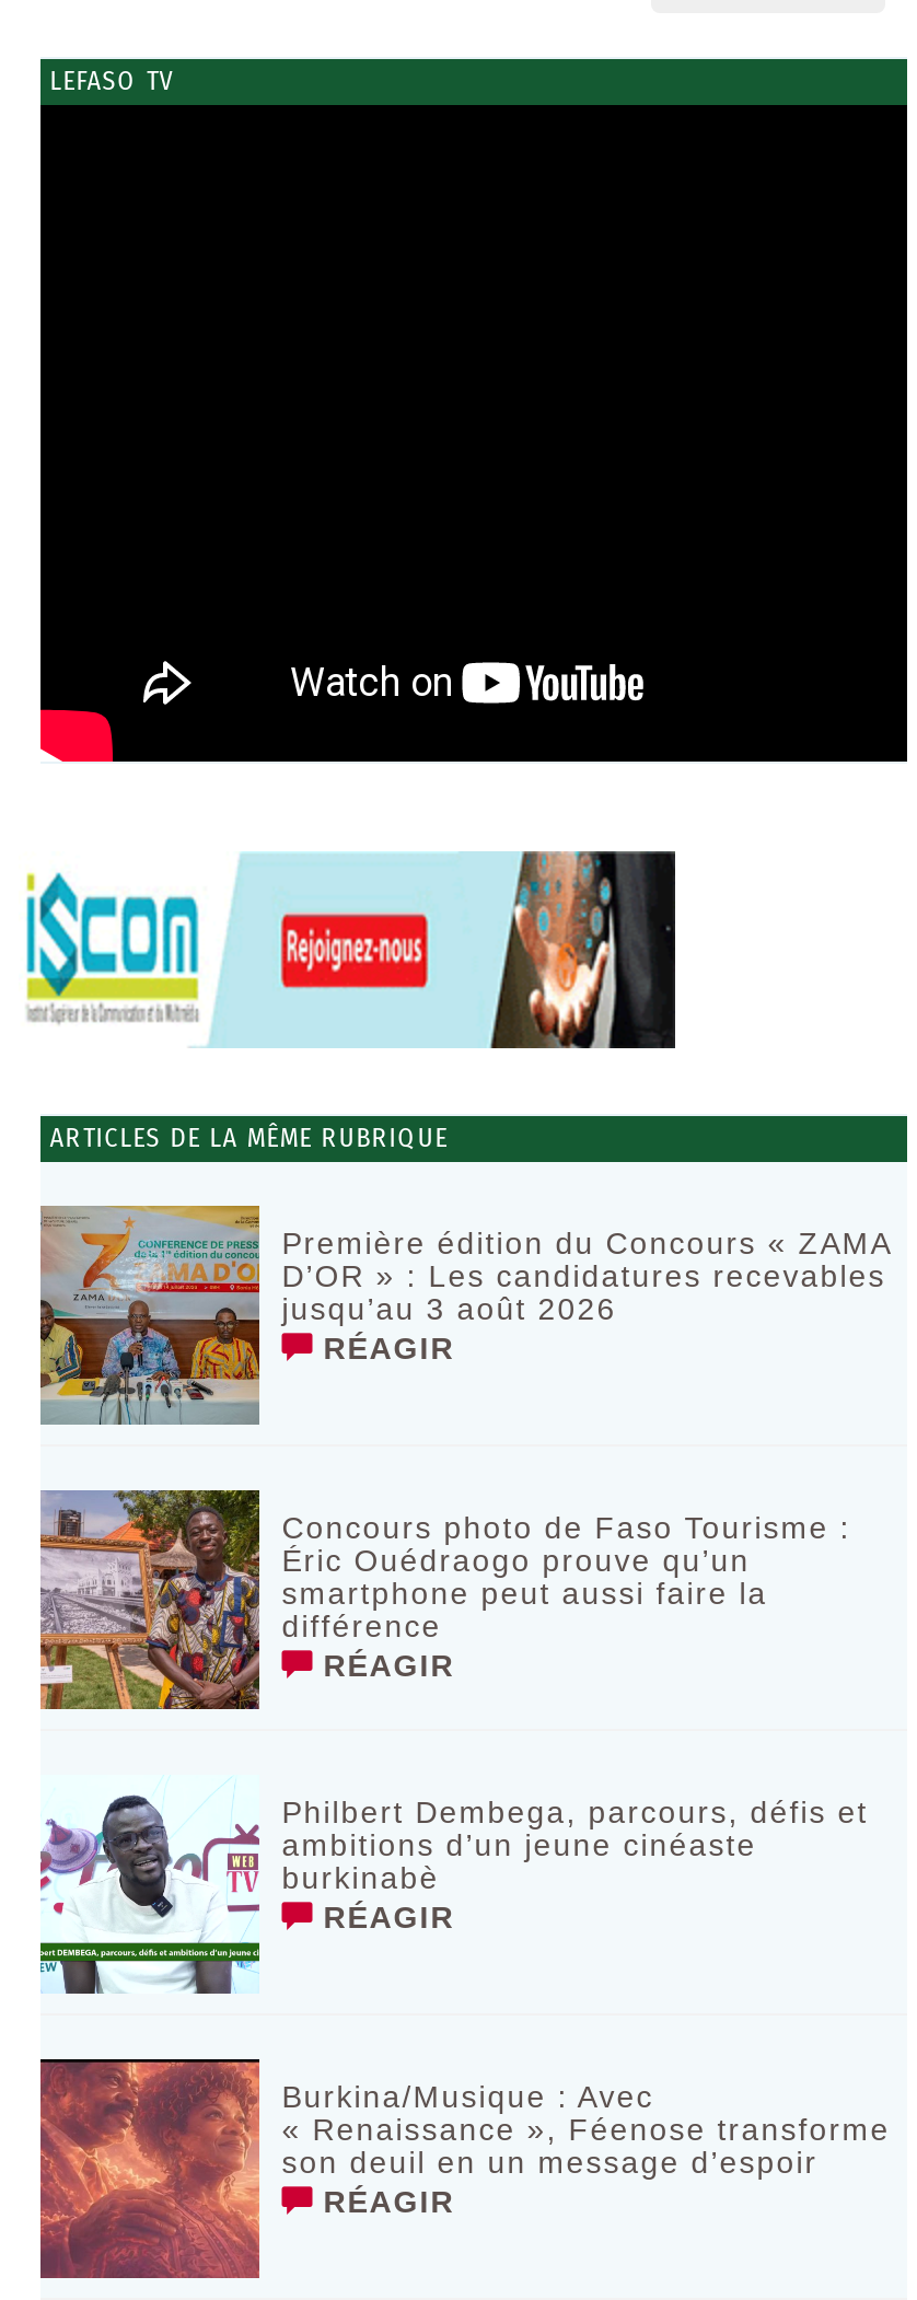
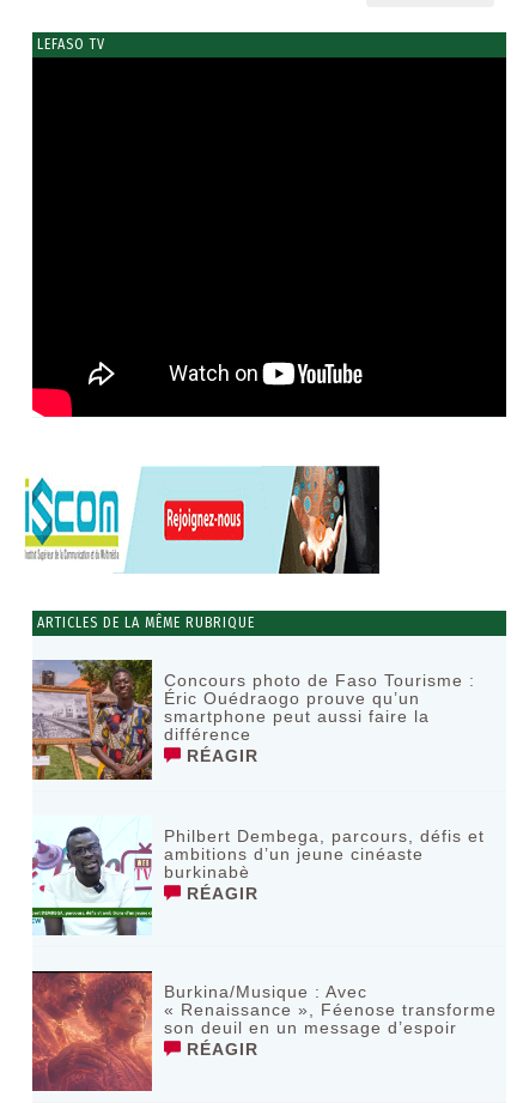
[38,1204,890,1425] [image] | Première édition du Concours « ZAMA | D’OR » : Les candidatures recevables | jusqu’au 3 août 2026 | RÉAGIR -> none

